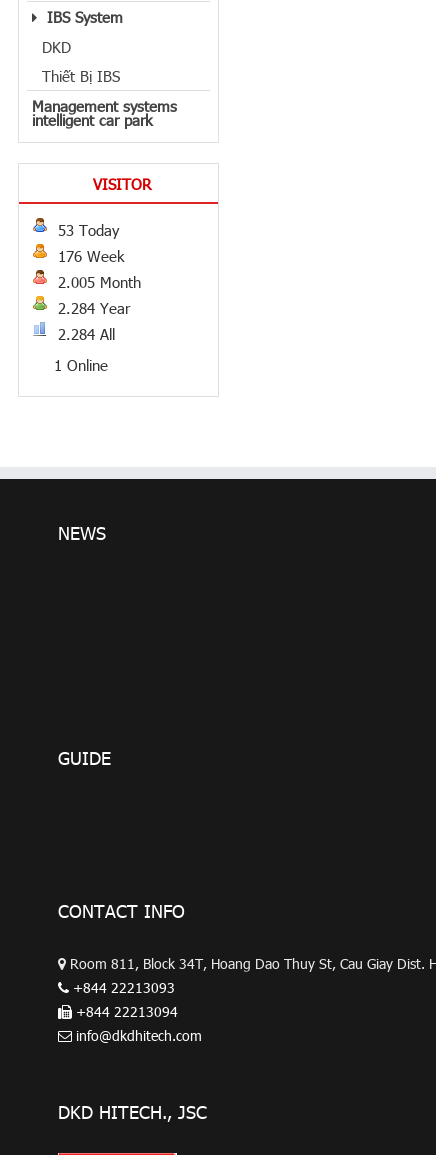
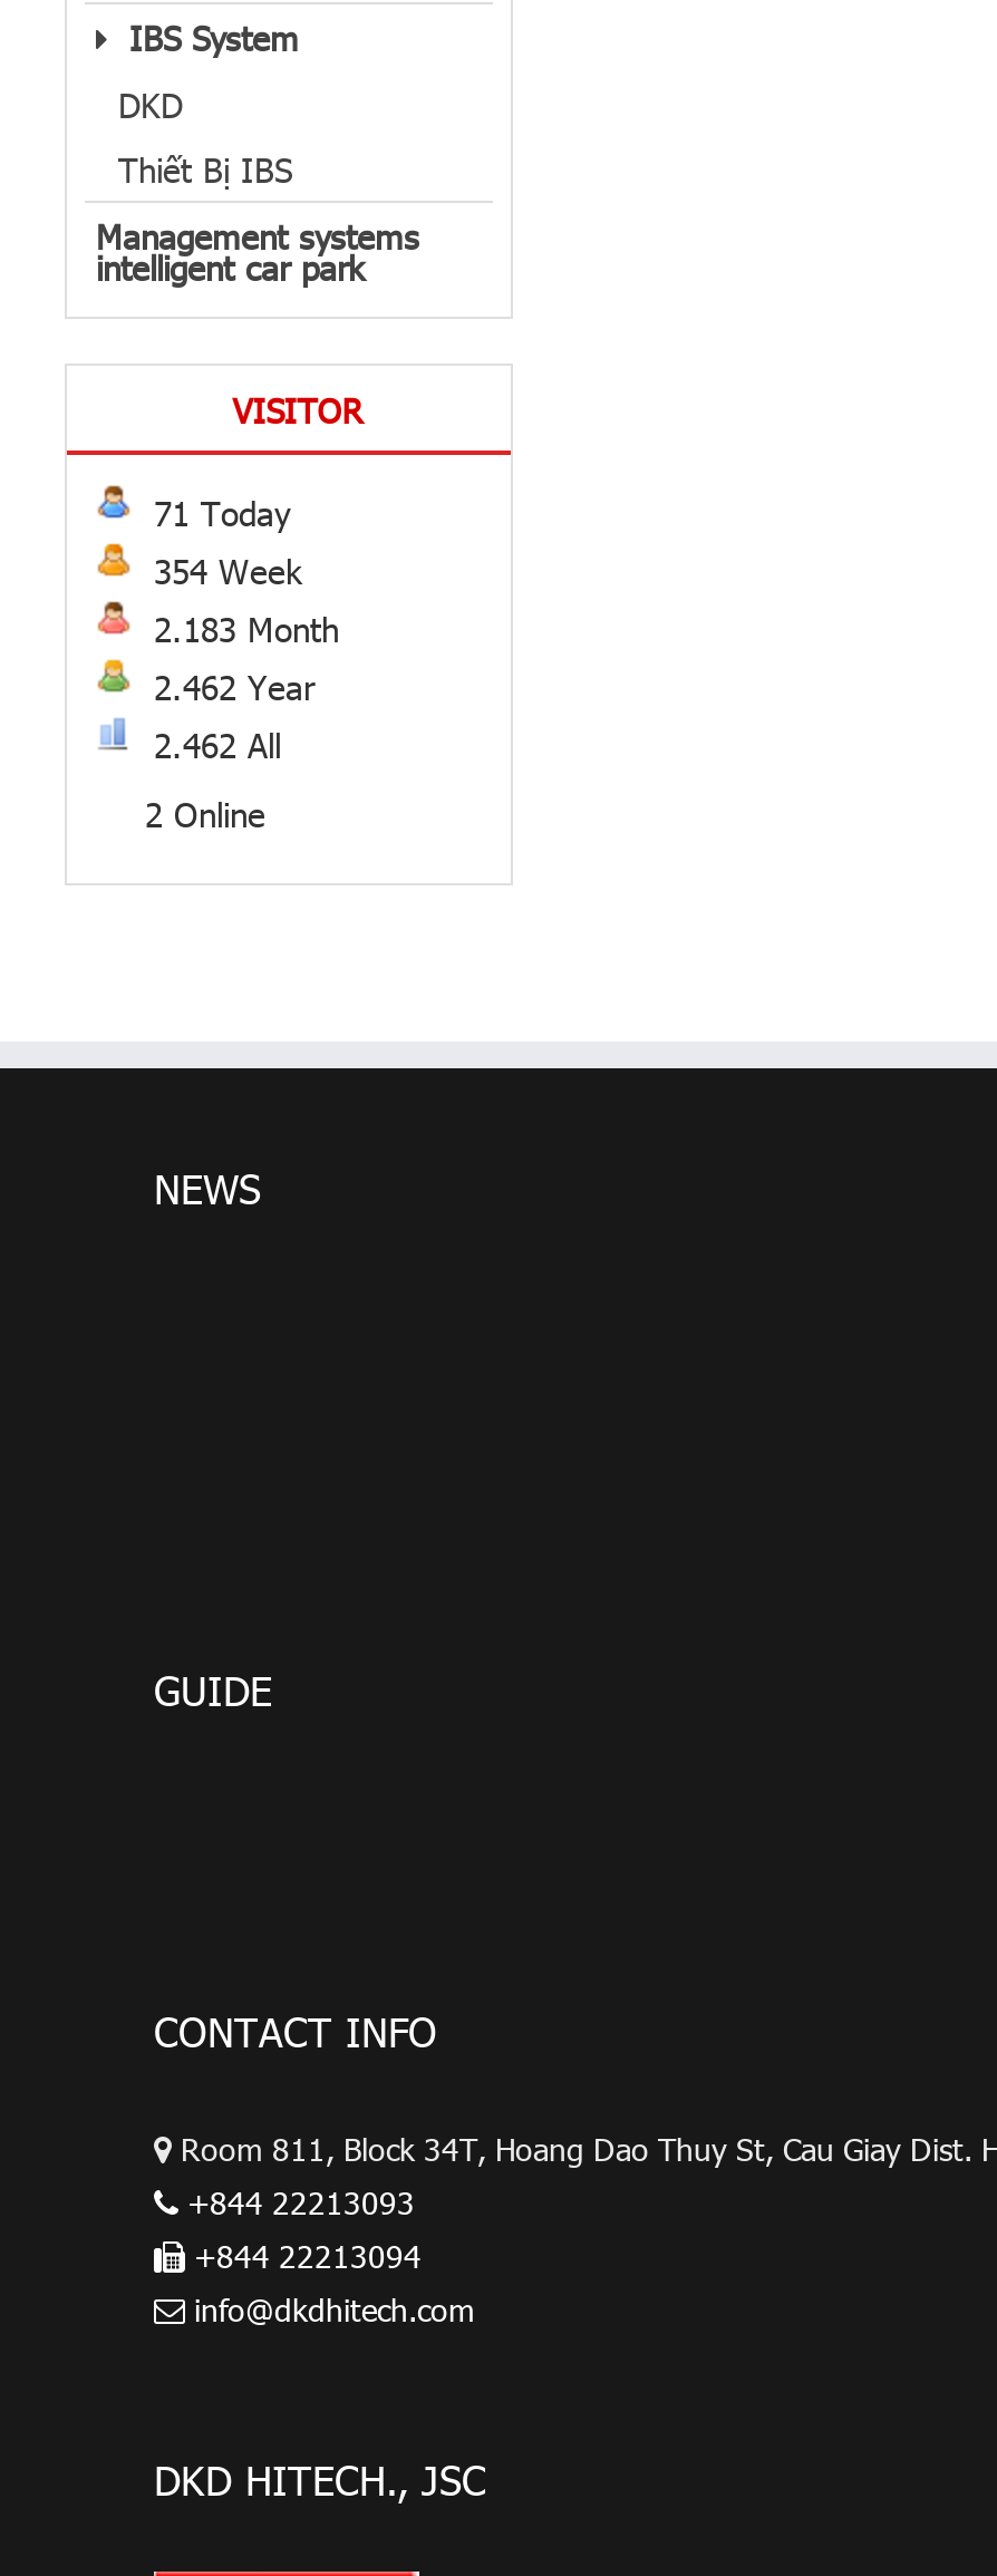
[48,220,119,240] 53 Today -> [132,491,290,535] 71 Today
[48,246,124,266] 176 Week -> [132,549,301,593] 354 Week
[48,272,141,292] 2.005 Month -> [132,607,339,651] 2.183 Month
[48,298,130,318] 2.284 Year -> [132,665,314,709] 2.462 Year
[48,324,115,344] 2.284 All -> [132,723,281,767] 2.462 All
[54,355,108,375] 1 Online -> [145,792,265,836] 2 Online

